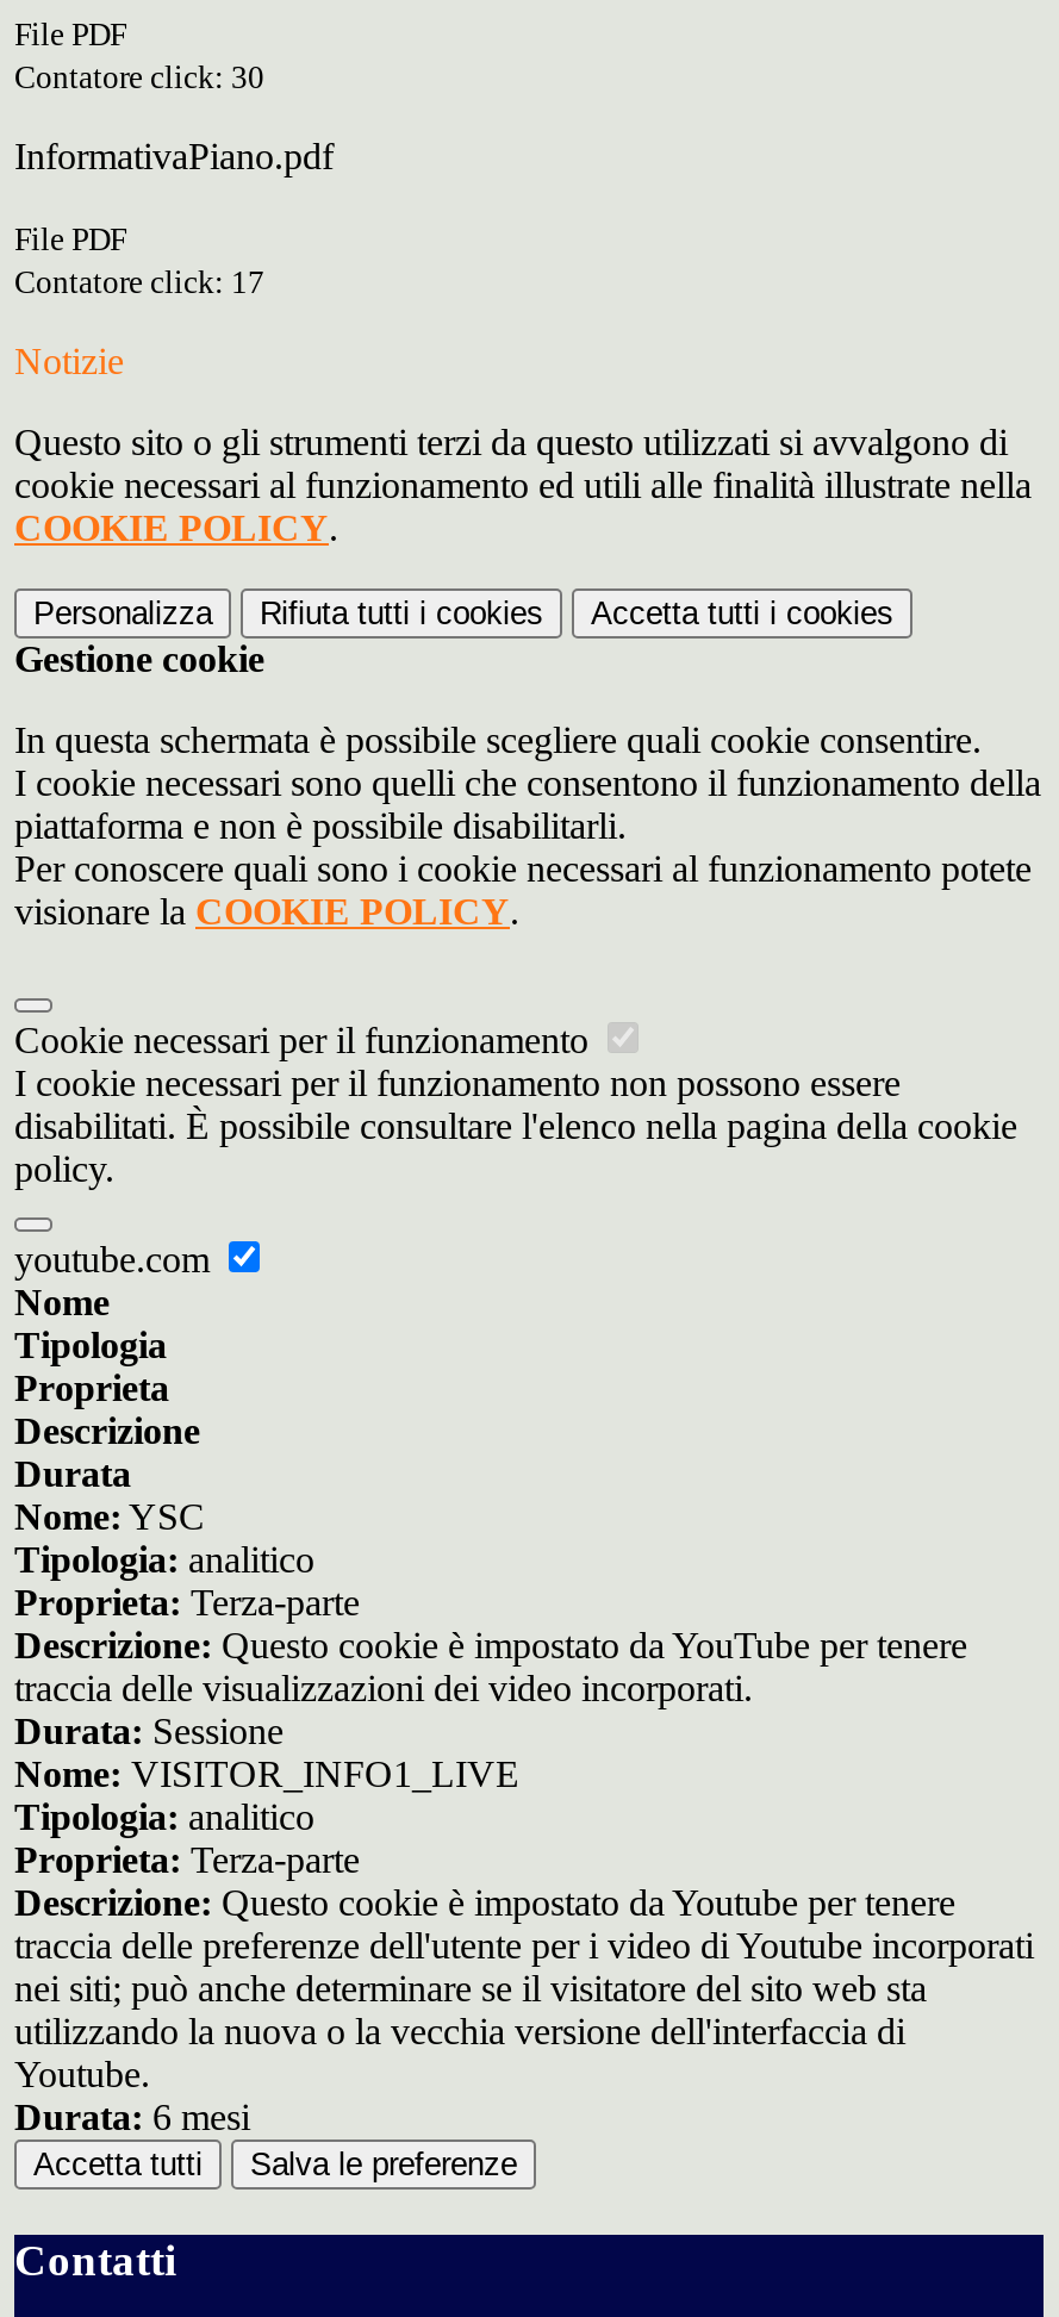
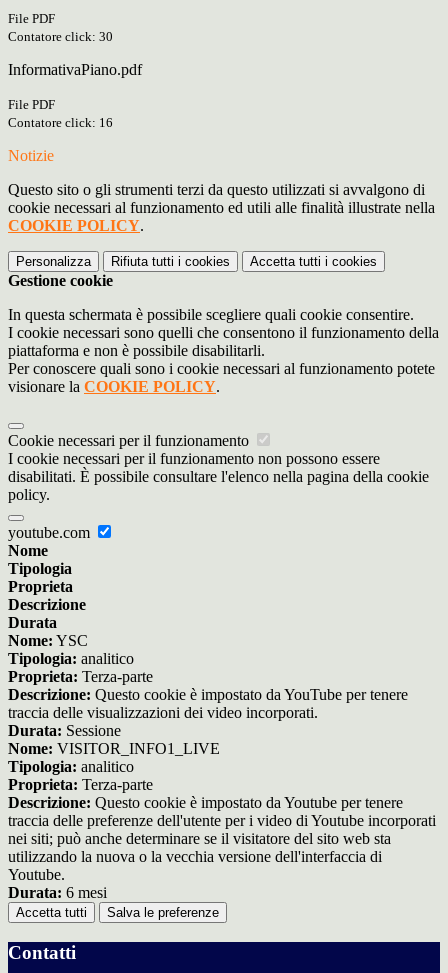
[14,265,264,301] Contatore click: 17 -> [8,115,113,130] Contatore click: 16

